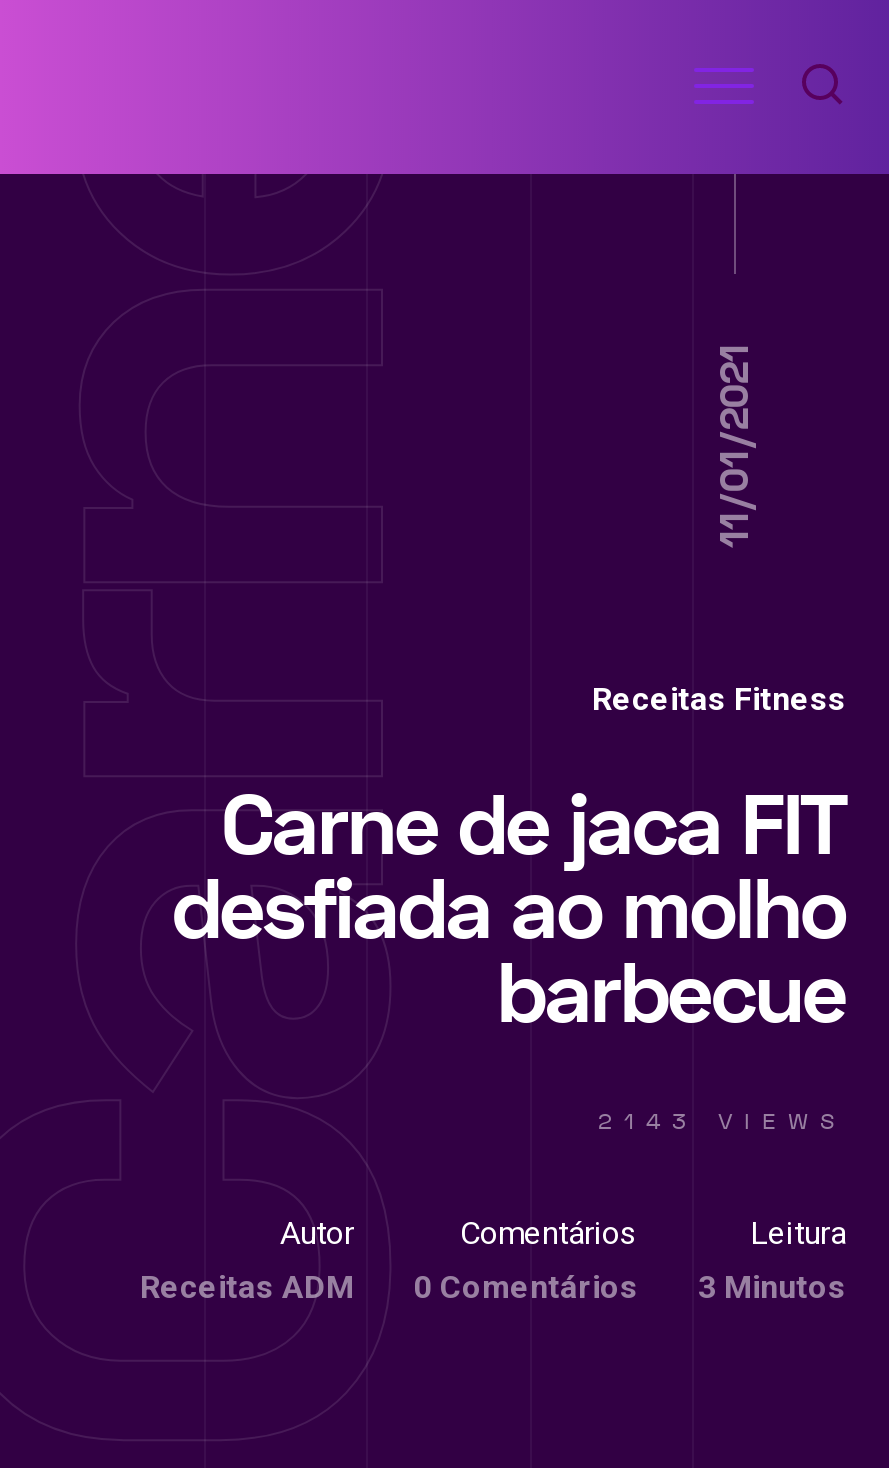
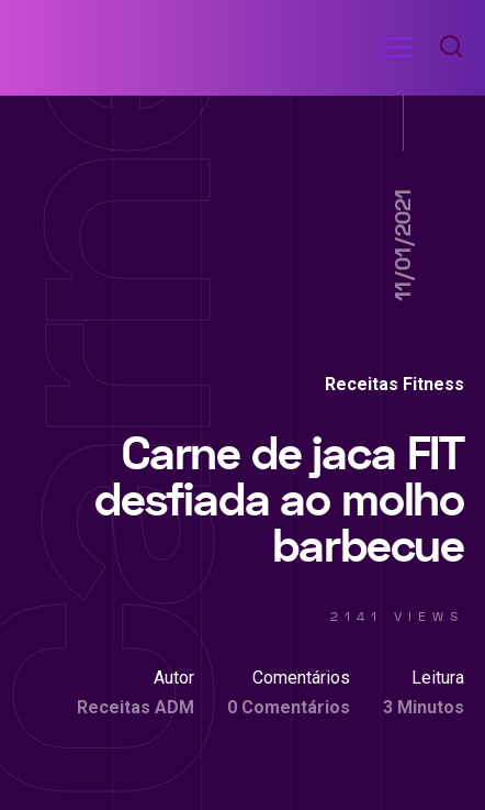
[598,1107,846,1136] 2143 VIEWS -> [330,609,464,624] 2141 VIEWS

